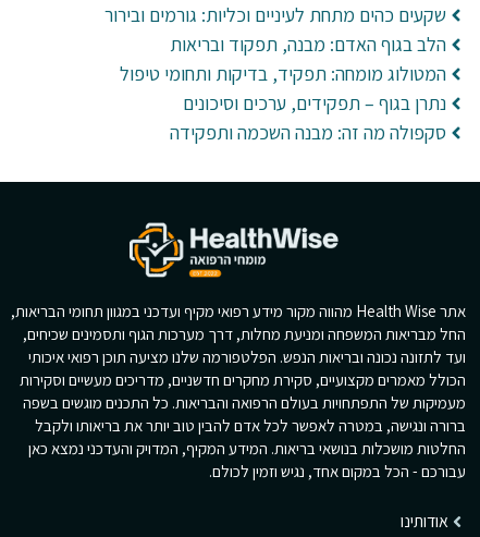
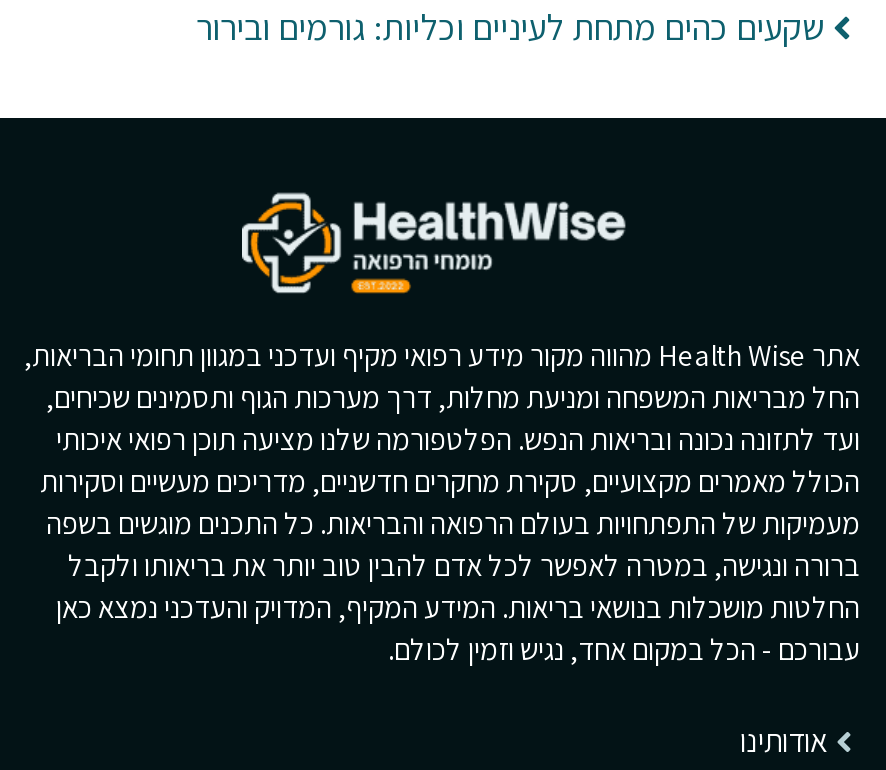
[120,32,446,145] הלב בגוף האדם: מבנה, תפקוד ובריאות | המטולוג מומחה: תפקיד, בדיקות ותחומי טיפול | נתרן בגוף – תפקידים, ערכים וסיכונים | סקפולה מה זה: מבנה השכמה ותפקידה -> none

